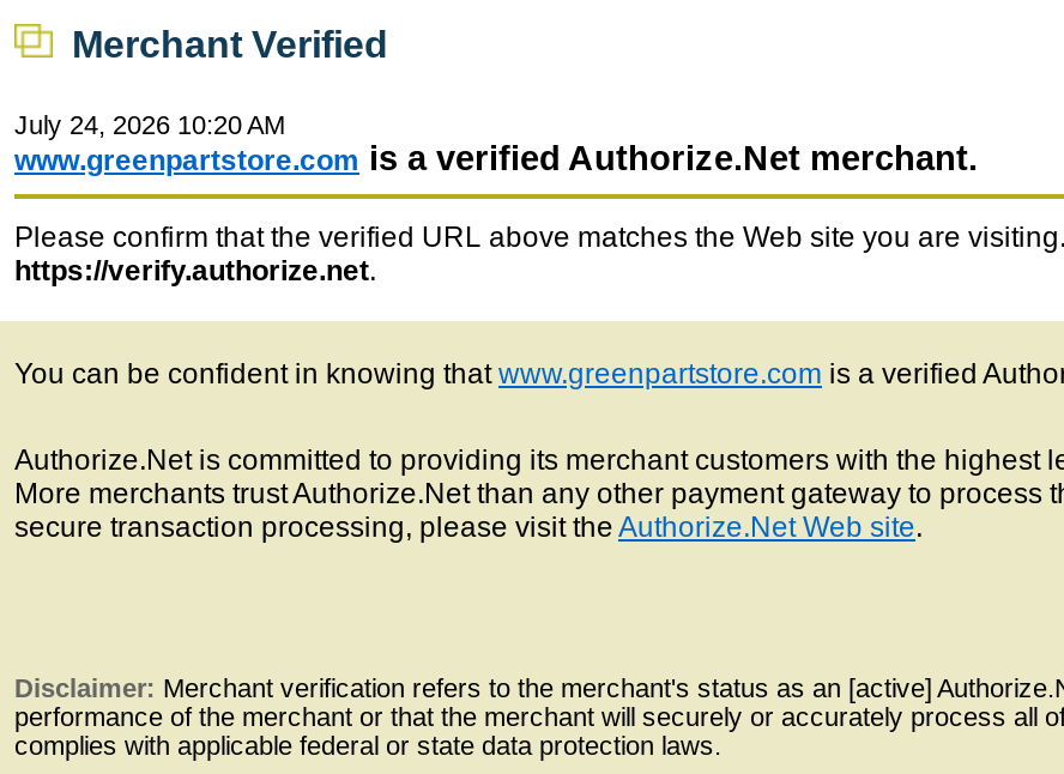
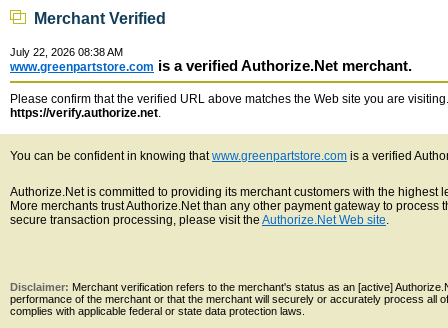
[14,110,285,139] July 24, 2026 10:20 AM -> [10,46,123,58] July 22, 2026 08:38 AM

